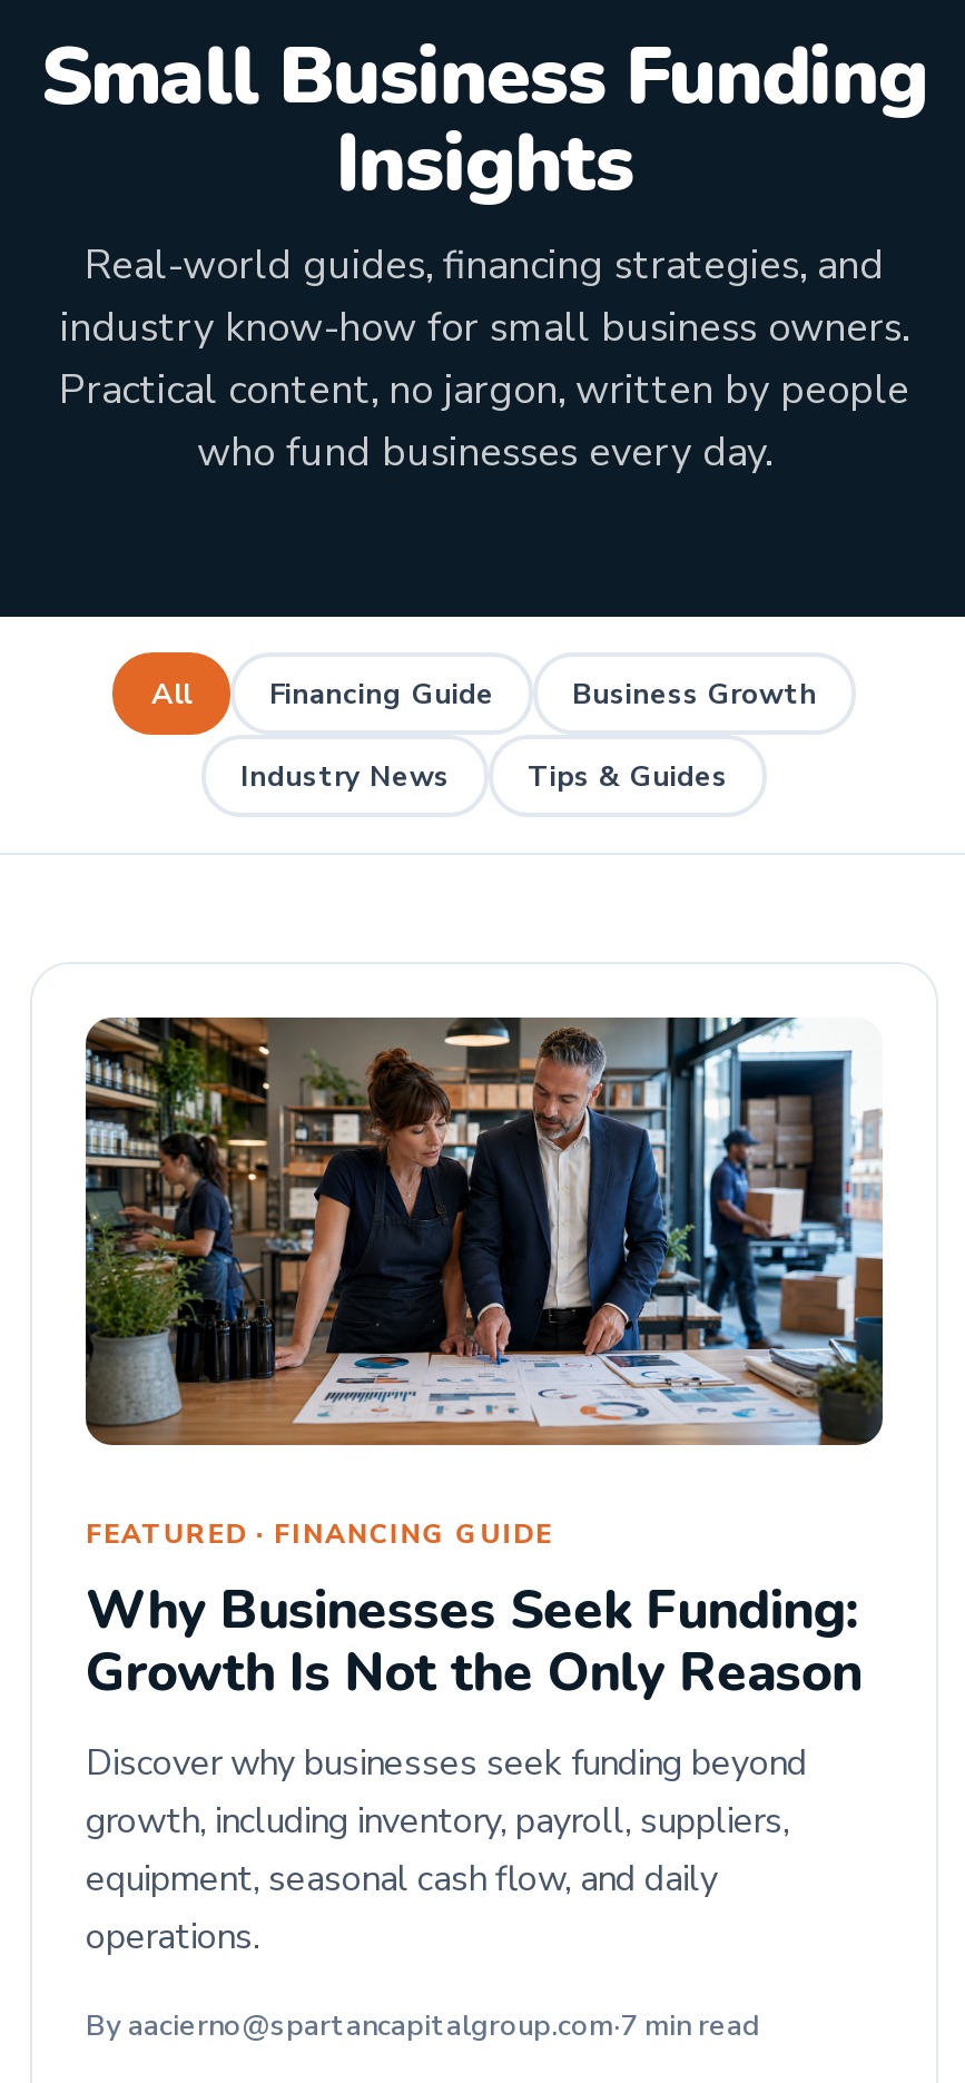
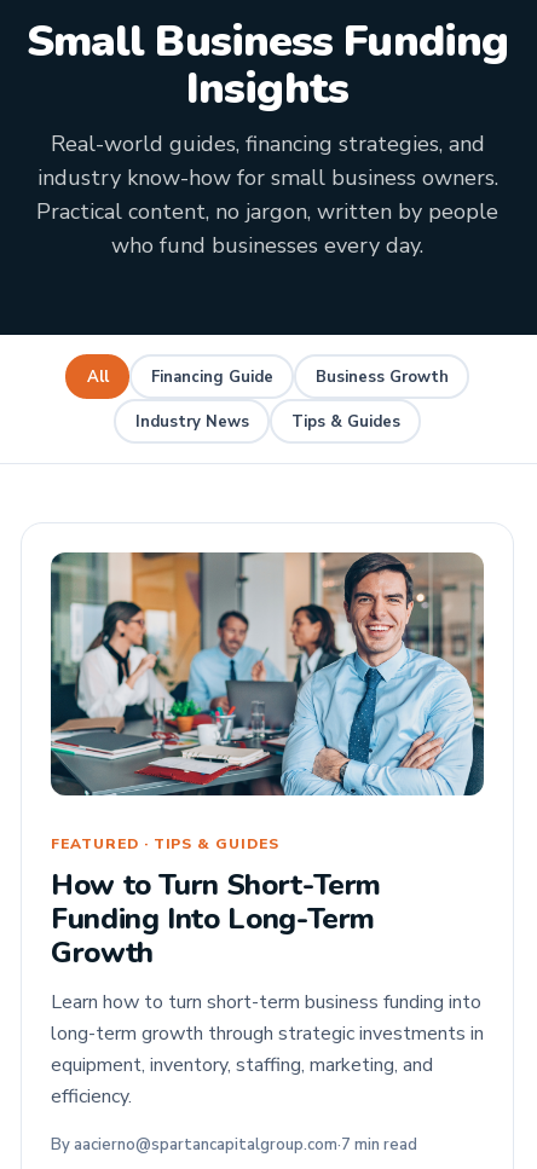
[86,1015,883,1962] [image] | FEATURED · FINANCING GUIDE | Why Businesses Seek Funding: | Growth Is Not the Only Reason | Discover why businesses seek funding beyond | growth, including inventory, payroll, suppliers, | equipment, seasonal cash flow, and daily | operations. -> [51,551,485,1110] [image] | FEATURED · TIPS & GUIDES | How to Turn Short-Term | Funding Into Long-Term | Growth | Learn how to turn short-term business funding into | long-term growth through strategic investments in | equipment, inventory, staffing, marketing, and | efficiency.

